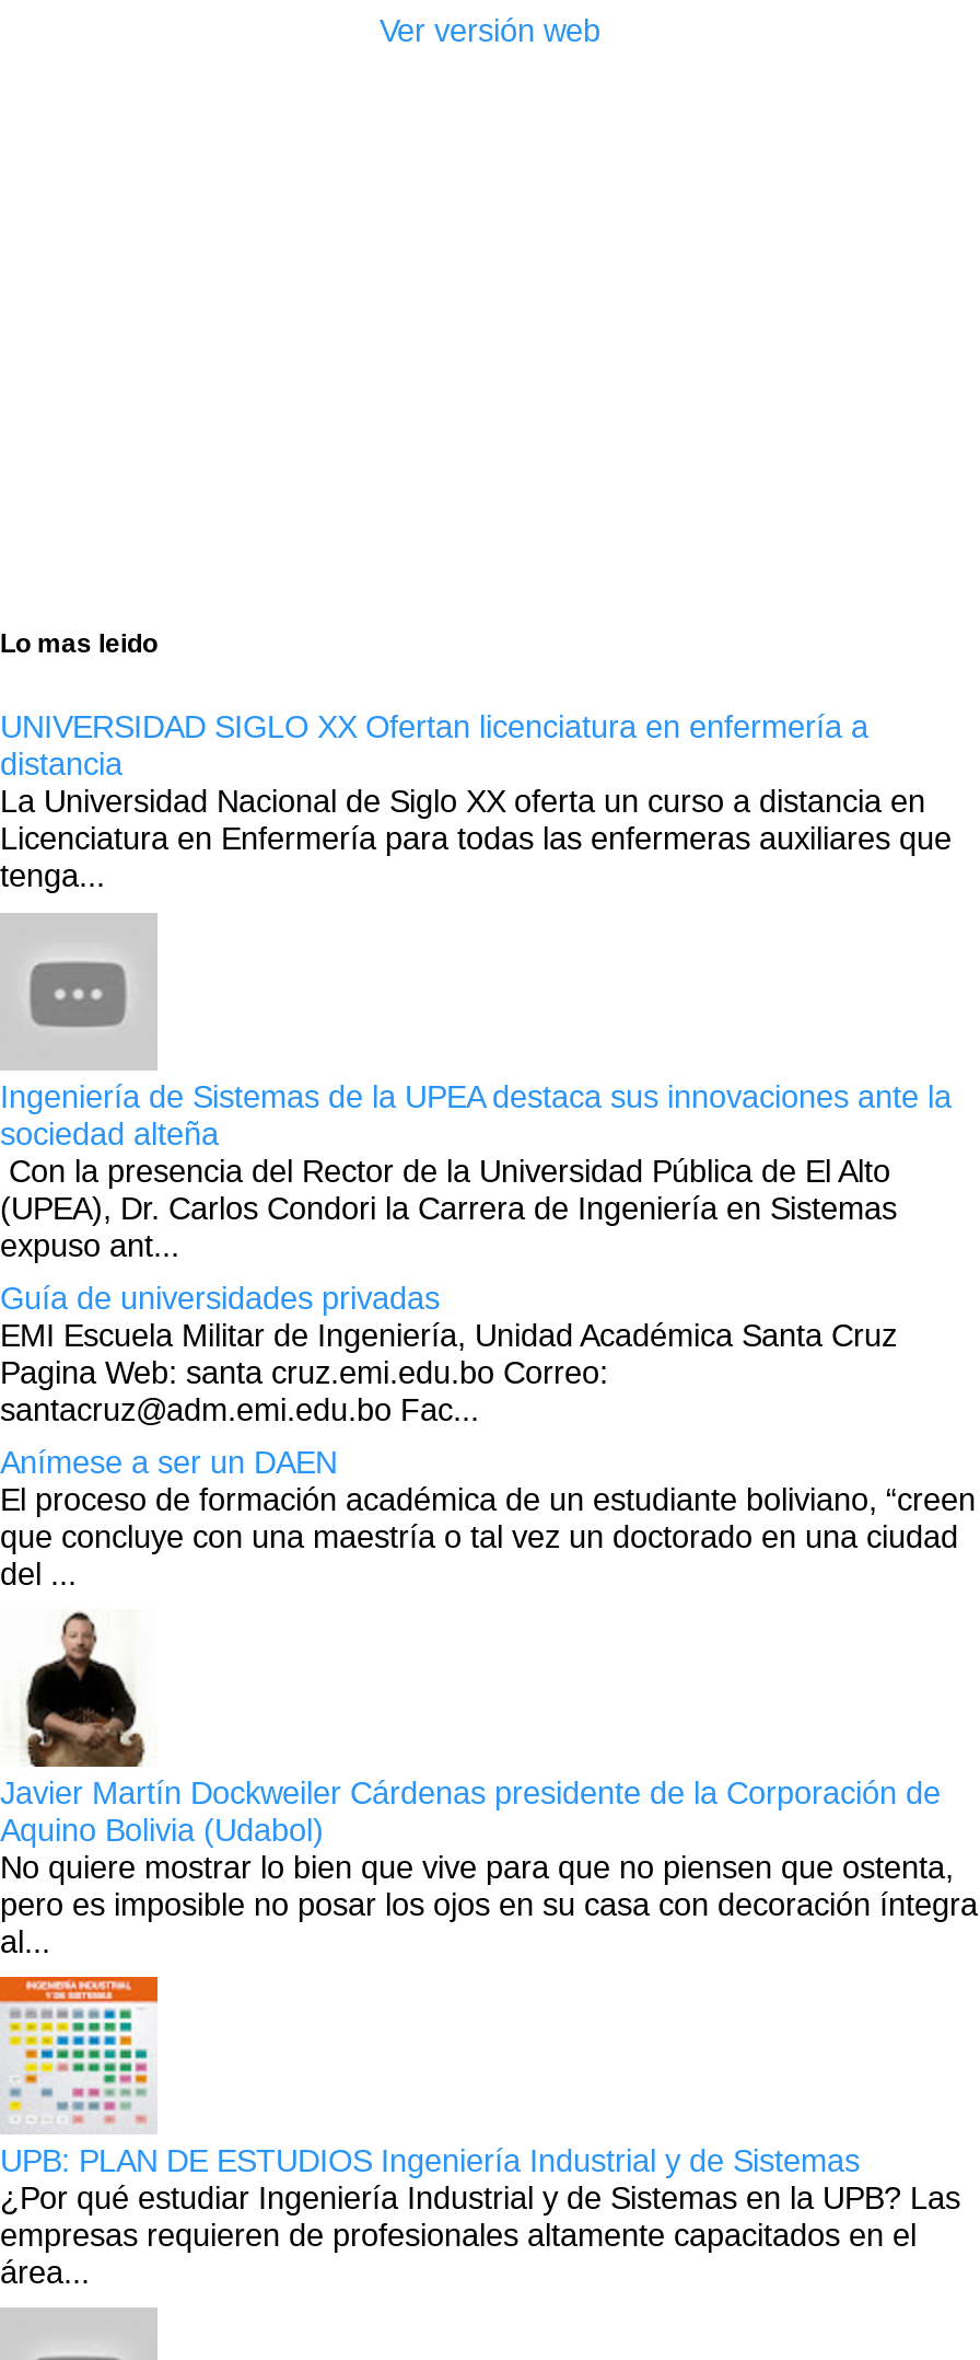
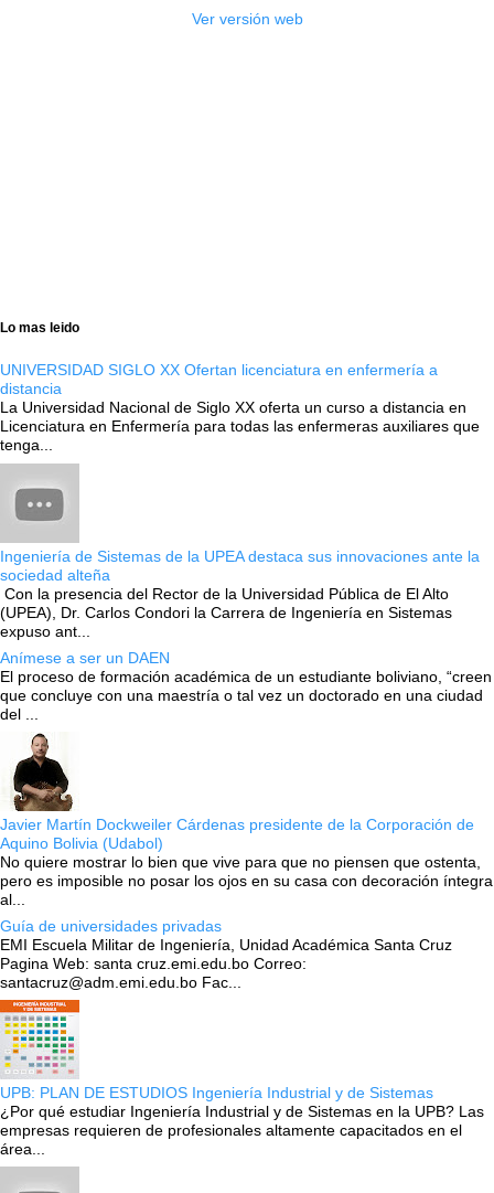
moved [0,1280,897,1427] -> [0,917,452,991]: Guía de universidades privadas | EMI Escuela Militar de Ingeniería, Unidad Académica Santa Cruz | Pagina Web: santa cruz.emi.edu.bo Correo: | santacruz@adm.emi.edu.bo Fac...
moved [0,1445,978,1960] -> [0,649,493,908]: [image] | Anímese a ser un DAEN | El proceso de formación académica de un estudiante boliviano, “creen | ... | pero es imposible no posar los ojos en su casa con decoración íntegra | al...

